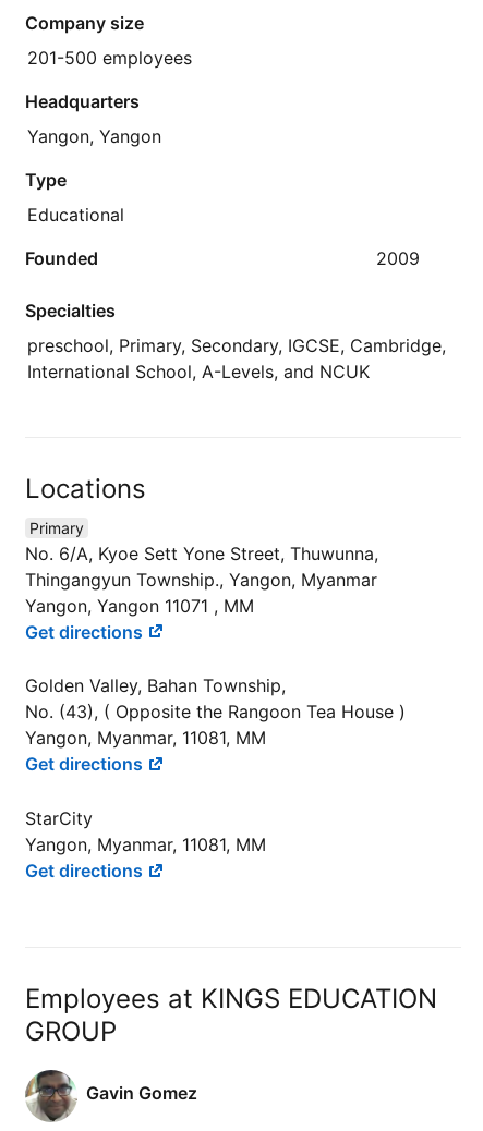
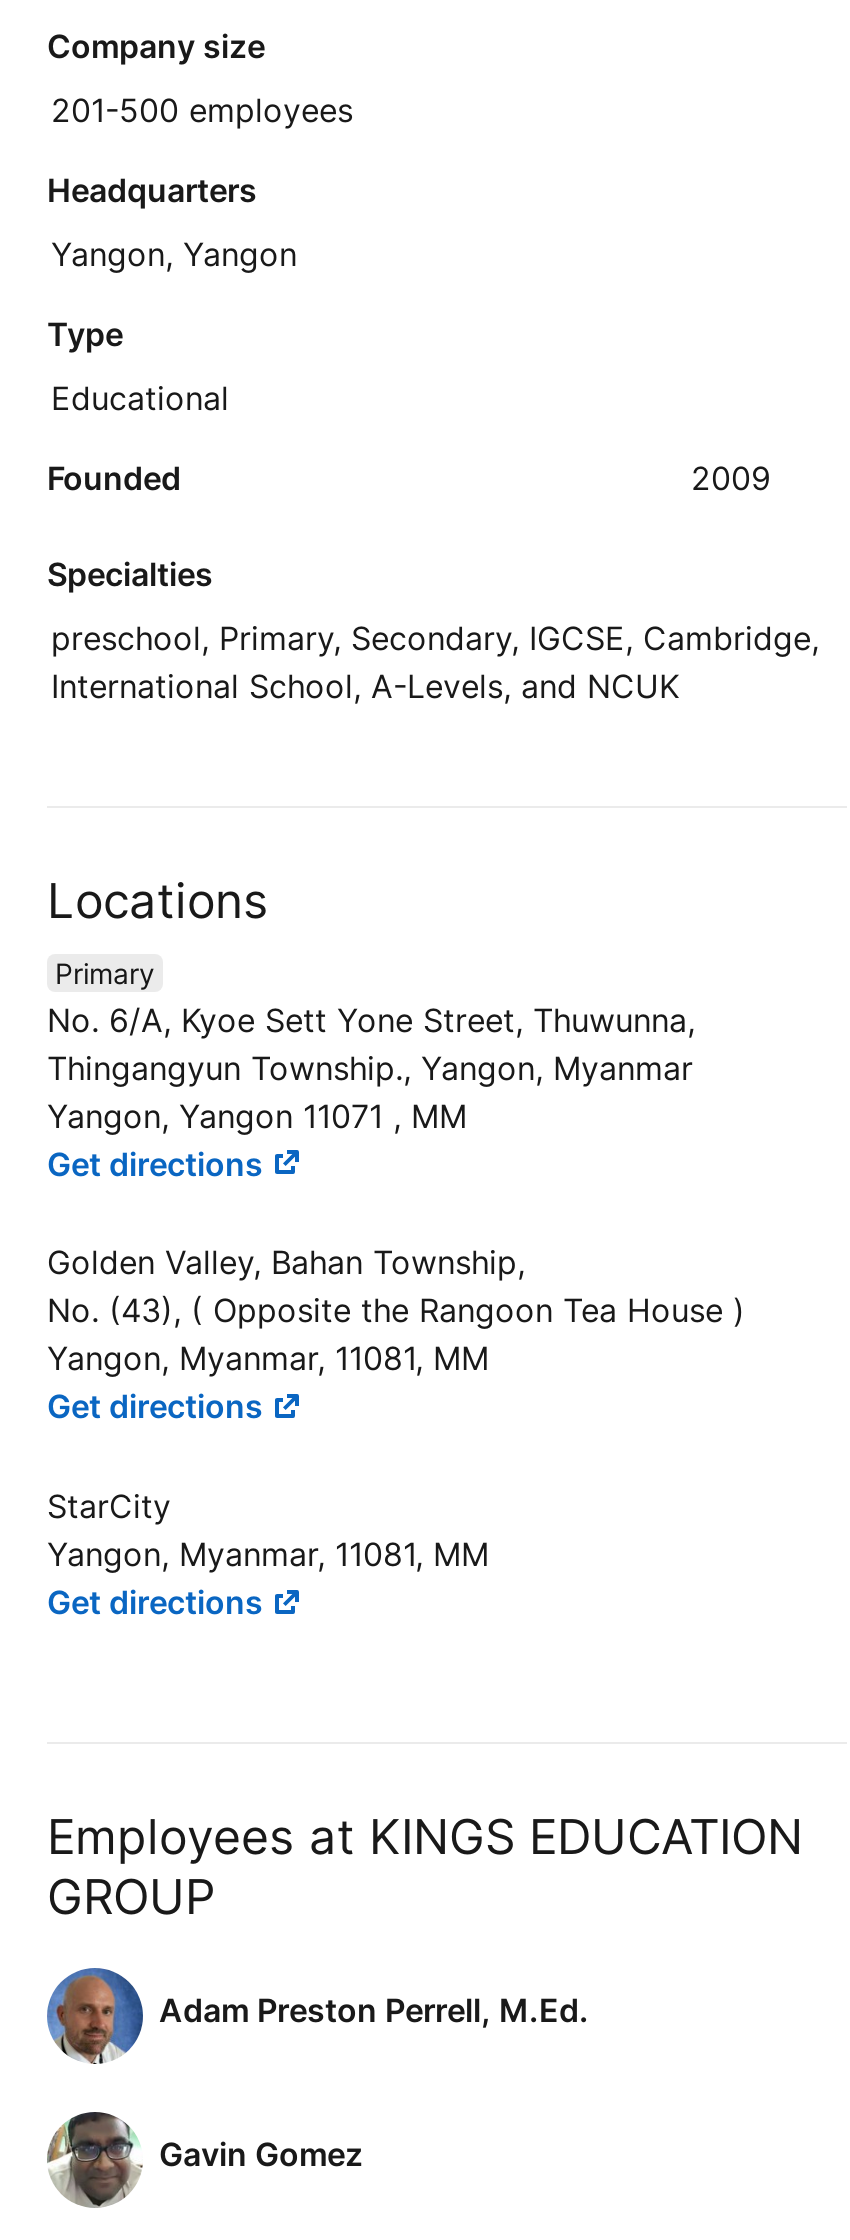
none -> [45,1966,589,2064] [image] | Adam Preston Perrell, M.Ed.

